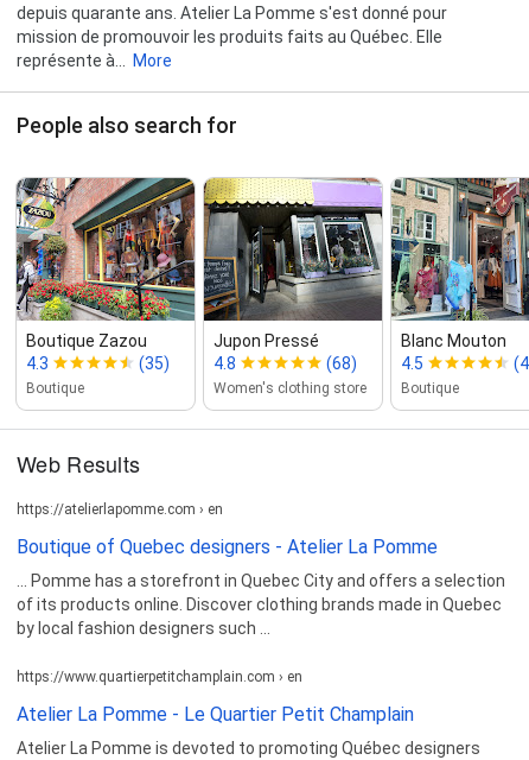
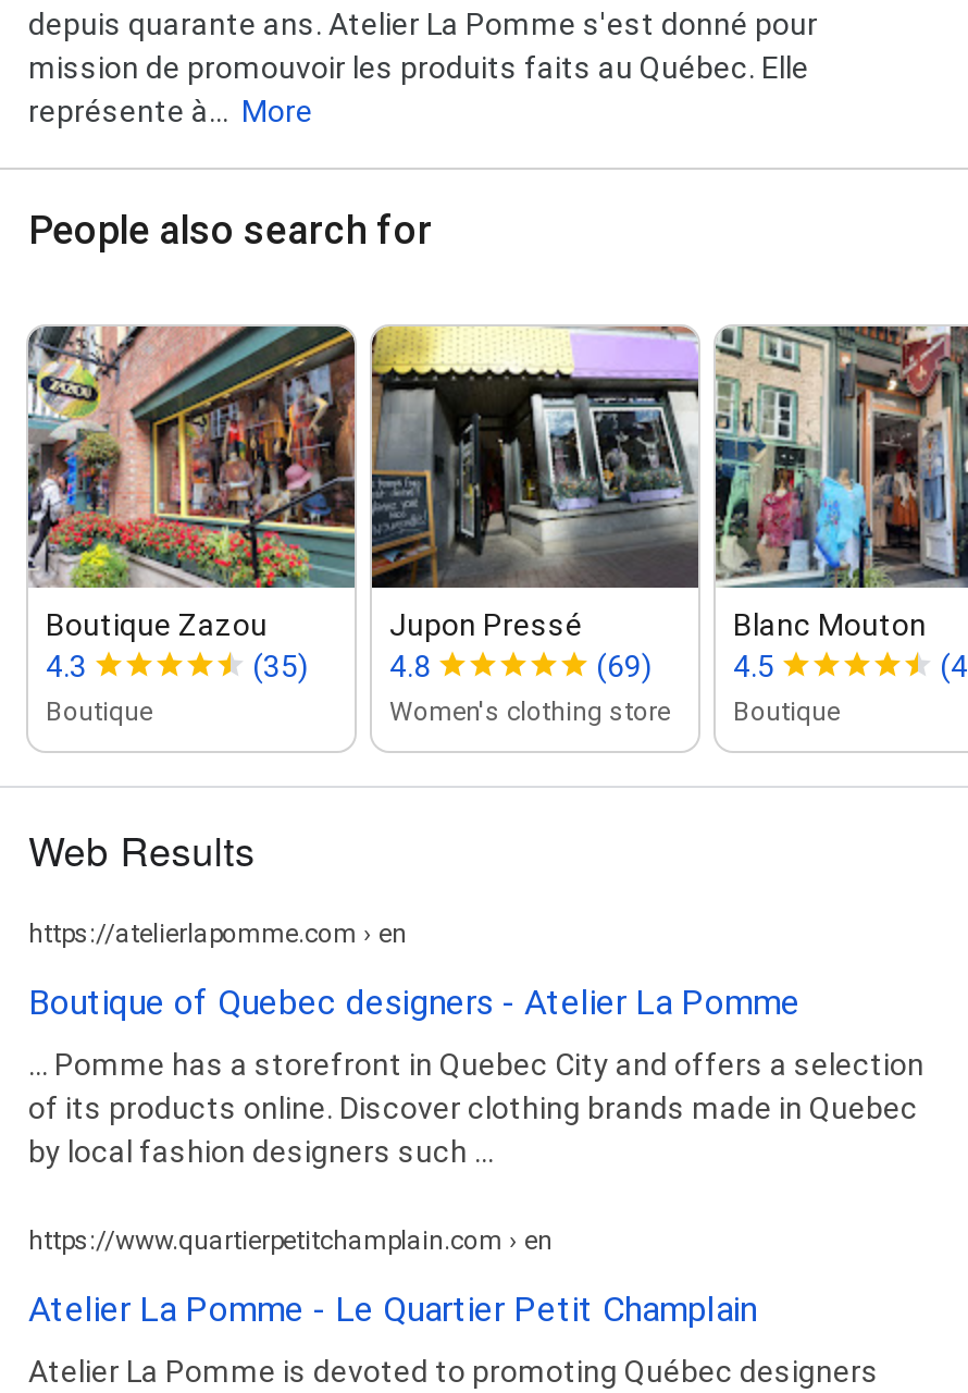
[326,354,357,373] (68) -> [596,648,653,683] (69)

